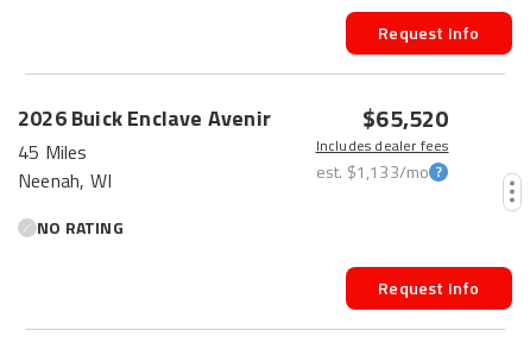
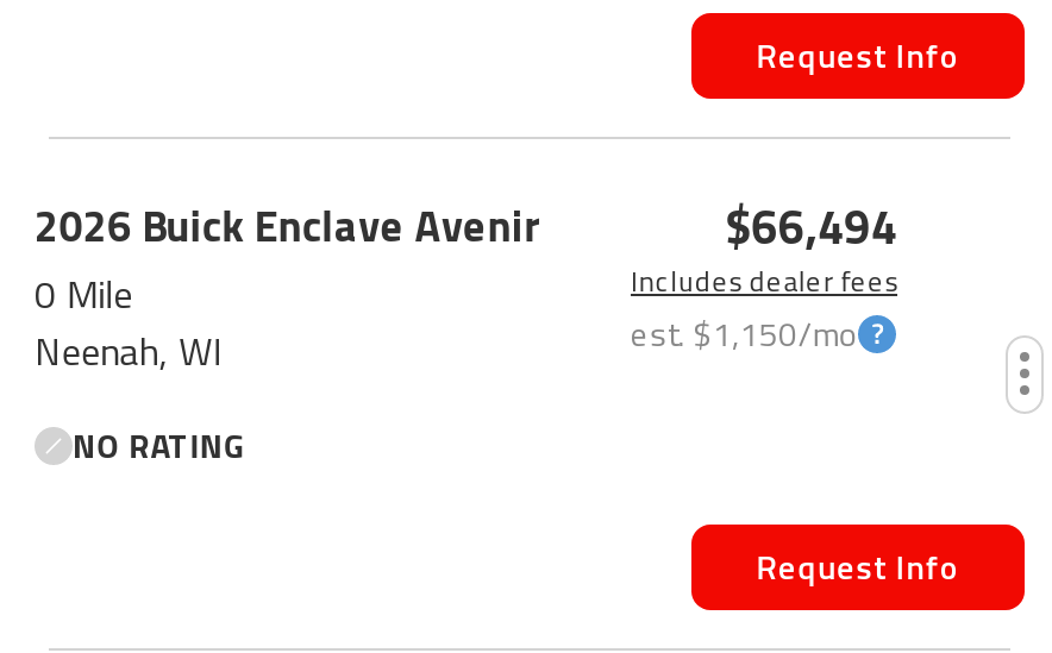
[363,100,449,136] $65,520 -> [725,189,897,263] $66,494
[18,138,87,166] 45 Miles -> [35,265,133,322] 0 Mile
[316,158,429,183] est. $1,133/mo -> [631,307,859,357] est. $1,150/mo

